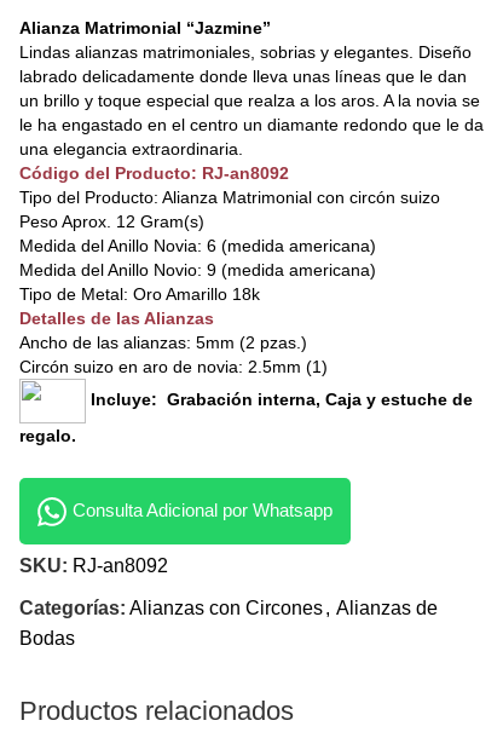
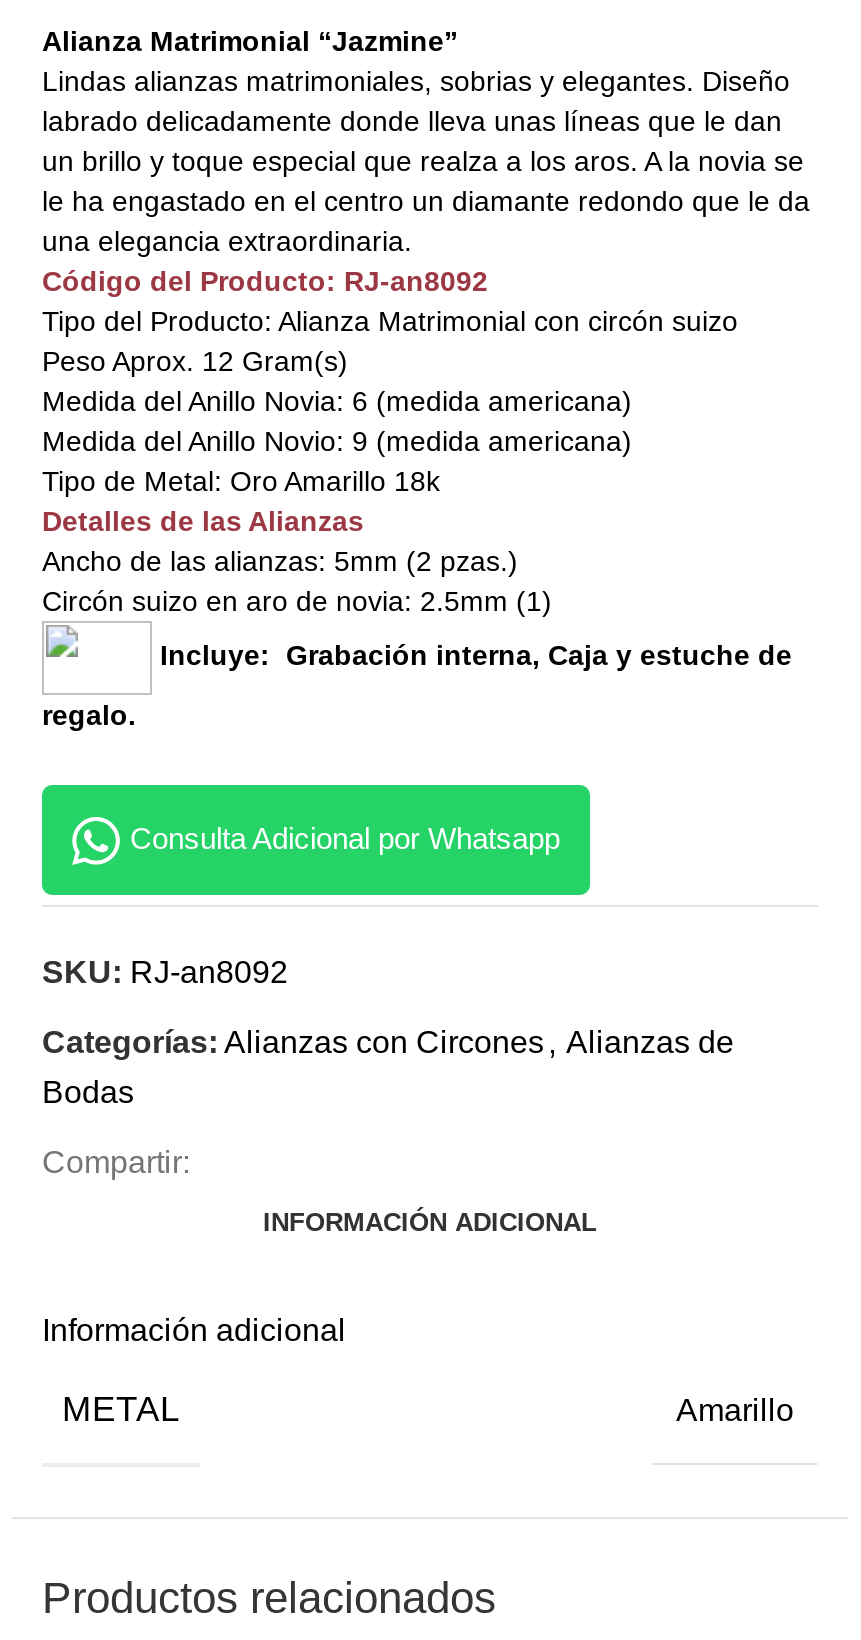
none -> [42,1145,794,1429] Compartir: | INFORMACIÓN ADICIONAL | Información adicional | METAL | Amarillo

